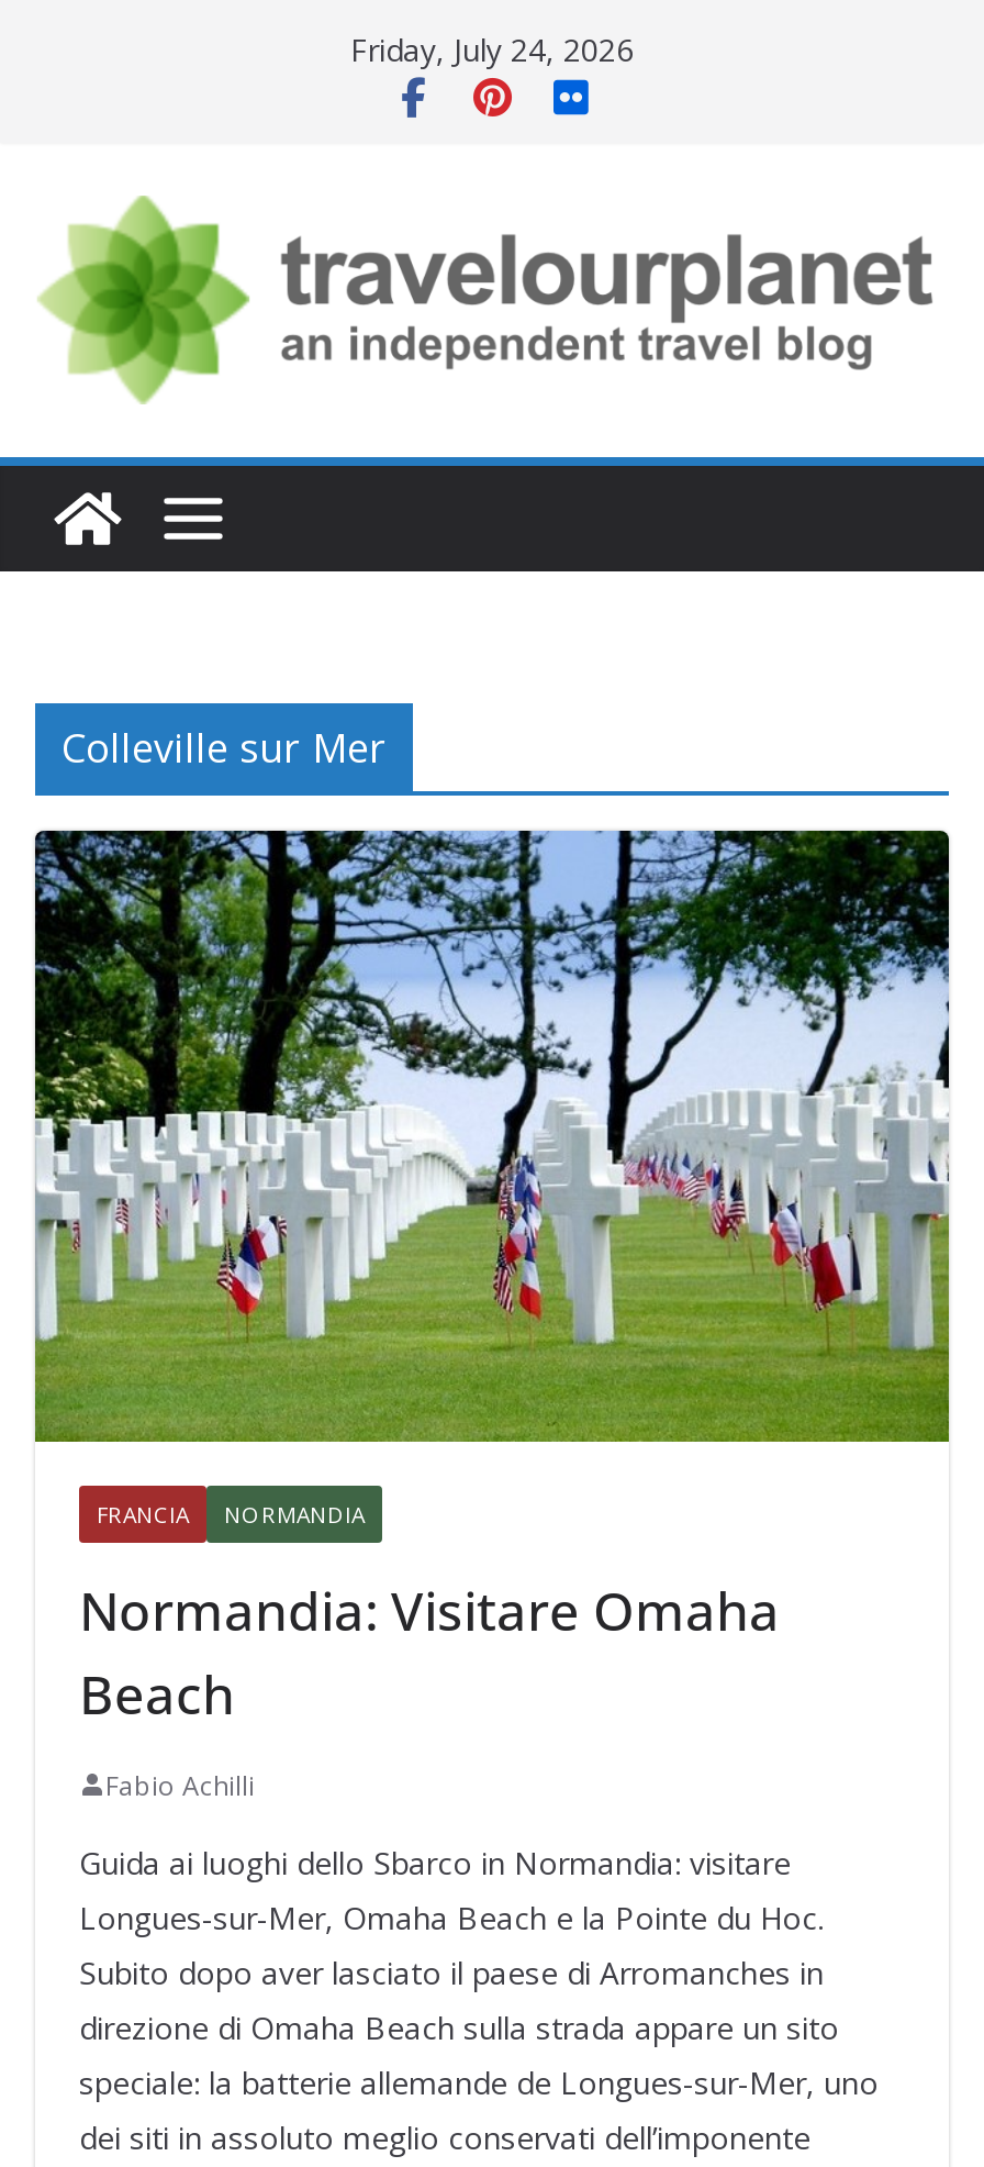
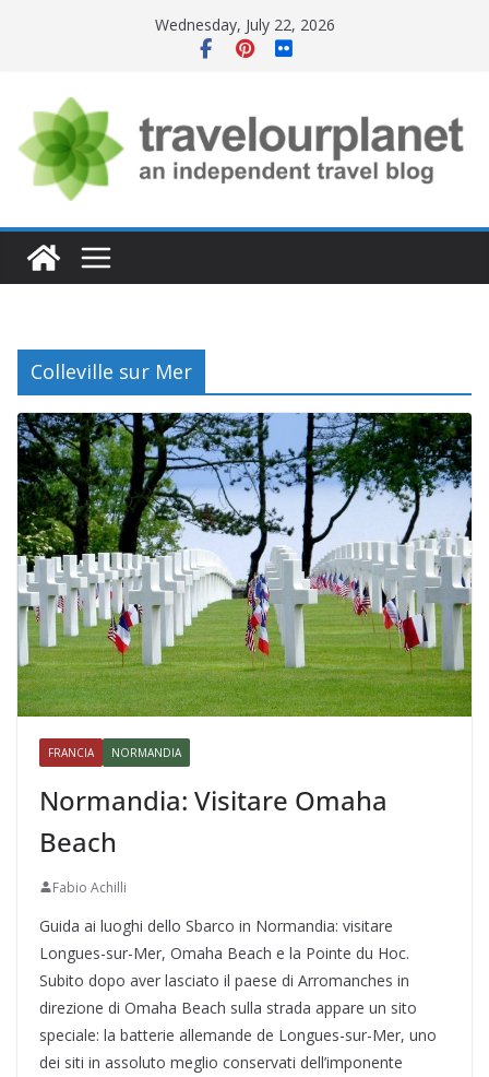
[350,29,634,70] Friday, July 24, 2026 -> [154,14,335,35] Wednesday, July 22, 2026

